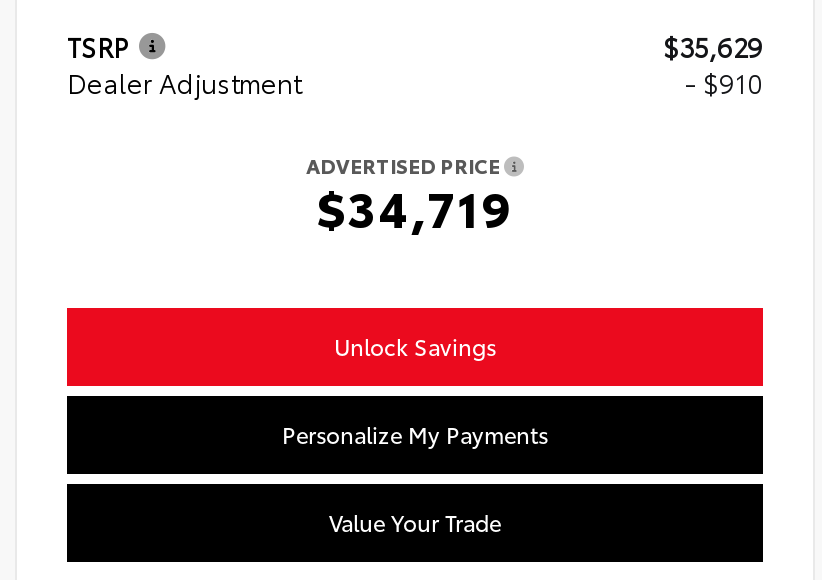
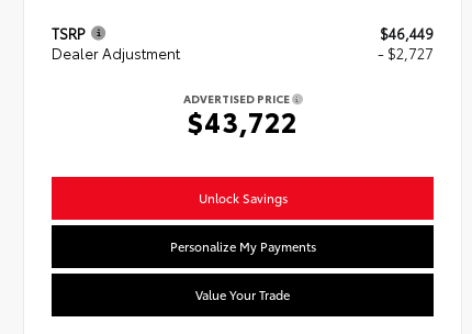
[663,28,763,64] $35,629 -> [380,23,434,43] $46,449
[685,64,763,100] - $910 -> [378,43,434,63] - $2,727
[317,171,513,239] $34,719 -> [188,102,297,139] $43,722

